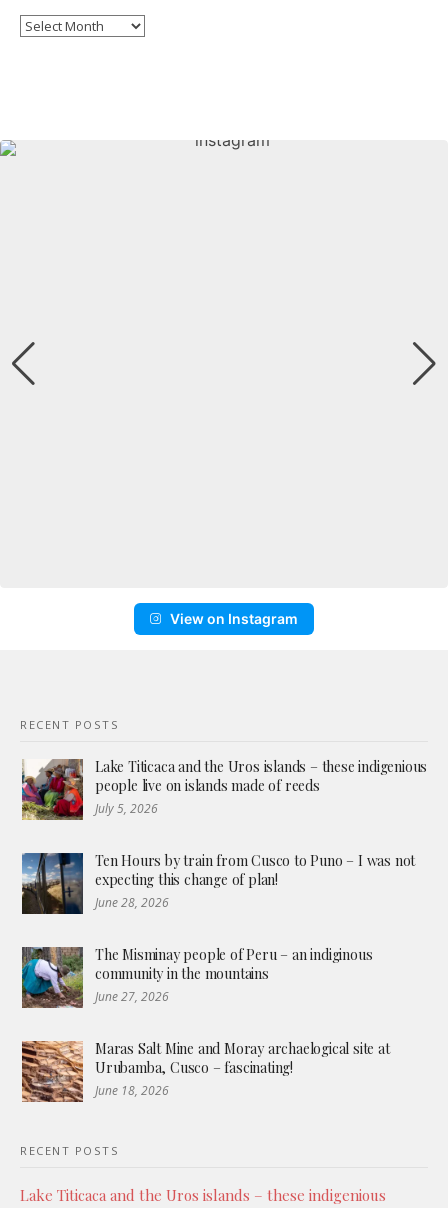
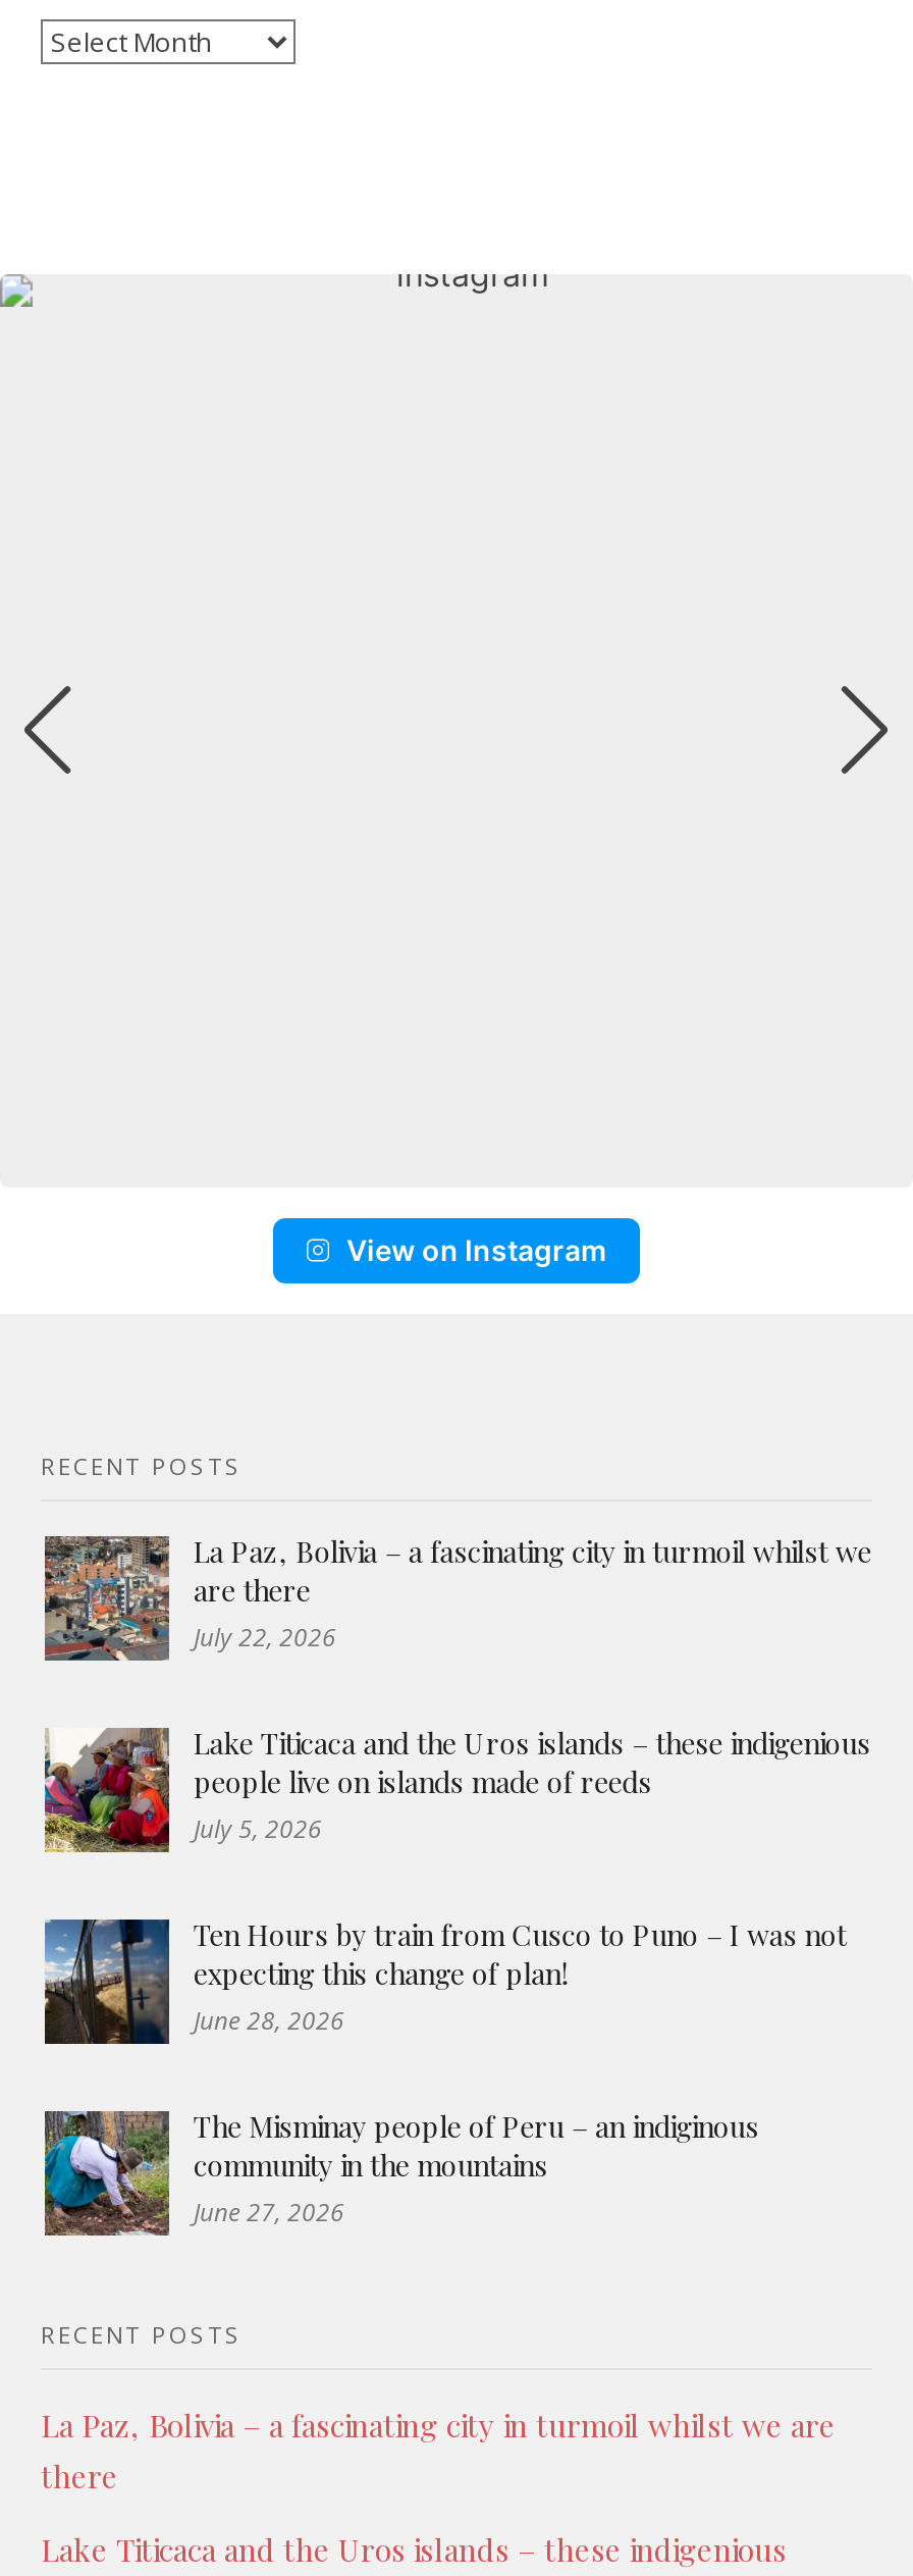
none -> [43,1533,871,1663] [image] | La Paz, Bolivia – a fascinating city in turmoil whilst we | are there | July 22, 2026
moved [20,757,427,1005] -> [41,1724,871,2230]: [image] | Lake Titicaca and the Uros islands – these indigenious | people live on islands made of reeds | ... | community in the mountains | June 27, 2026
[21,1039,390,1099] [image] | Maras Salt Mine and Moray archaelogical site at | Urubamba, Cusco – fascinating! | June 18, 2026 -> none
none -> [41,2404,836,2496] La Paz, Bolivia – a fascinating city in turmoil whilst we are | there

